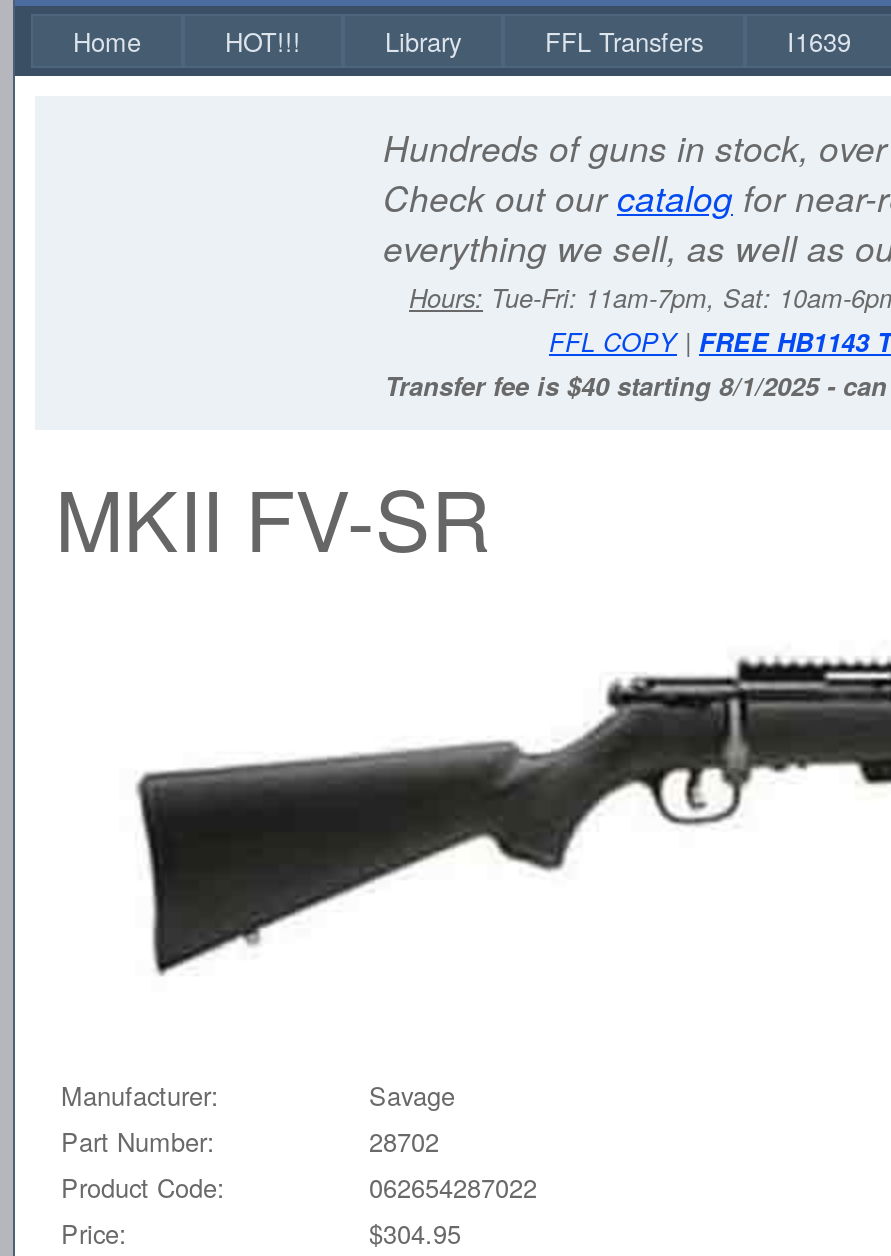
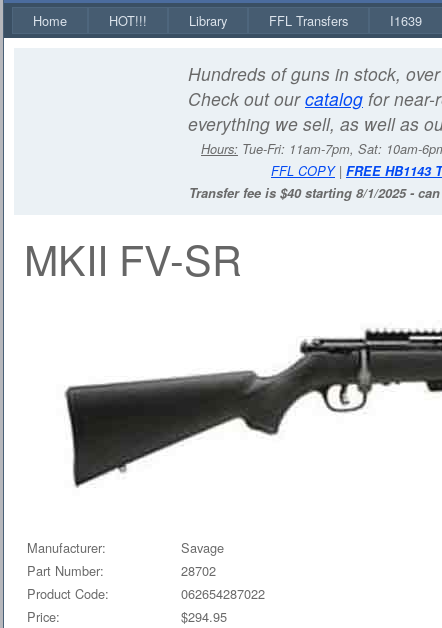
[369,1213,461,1251] $304.95 -> [181,607,227,626] $294.95

